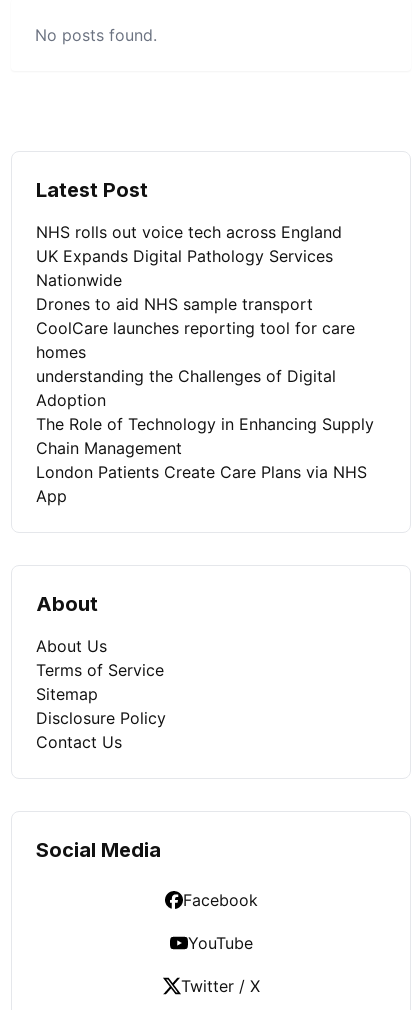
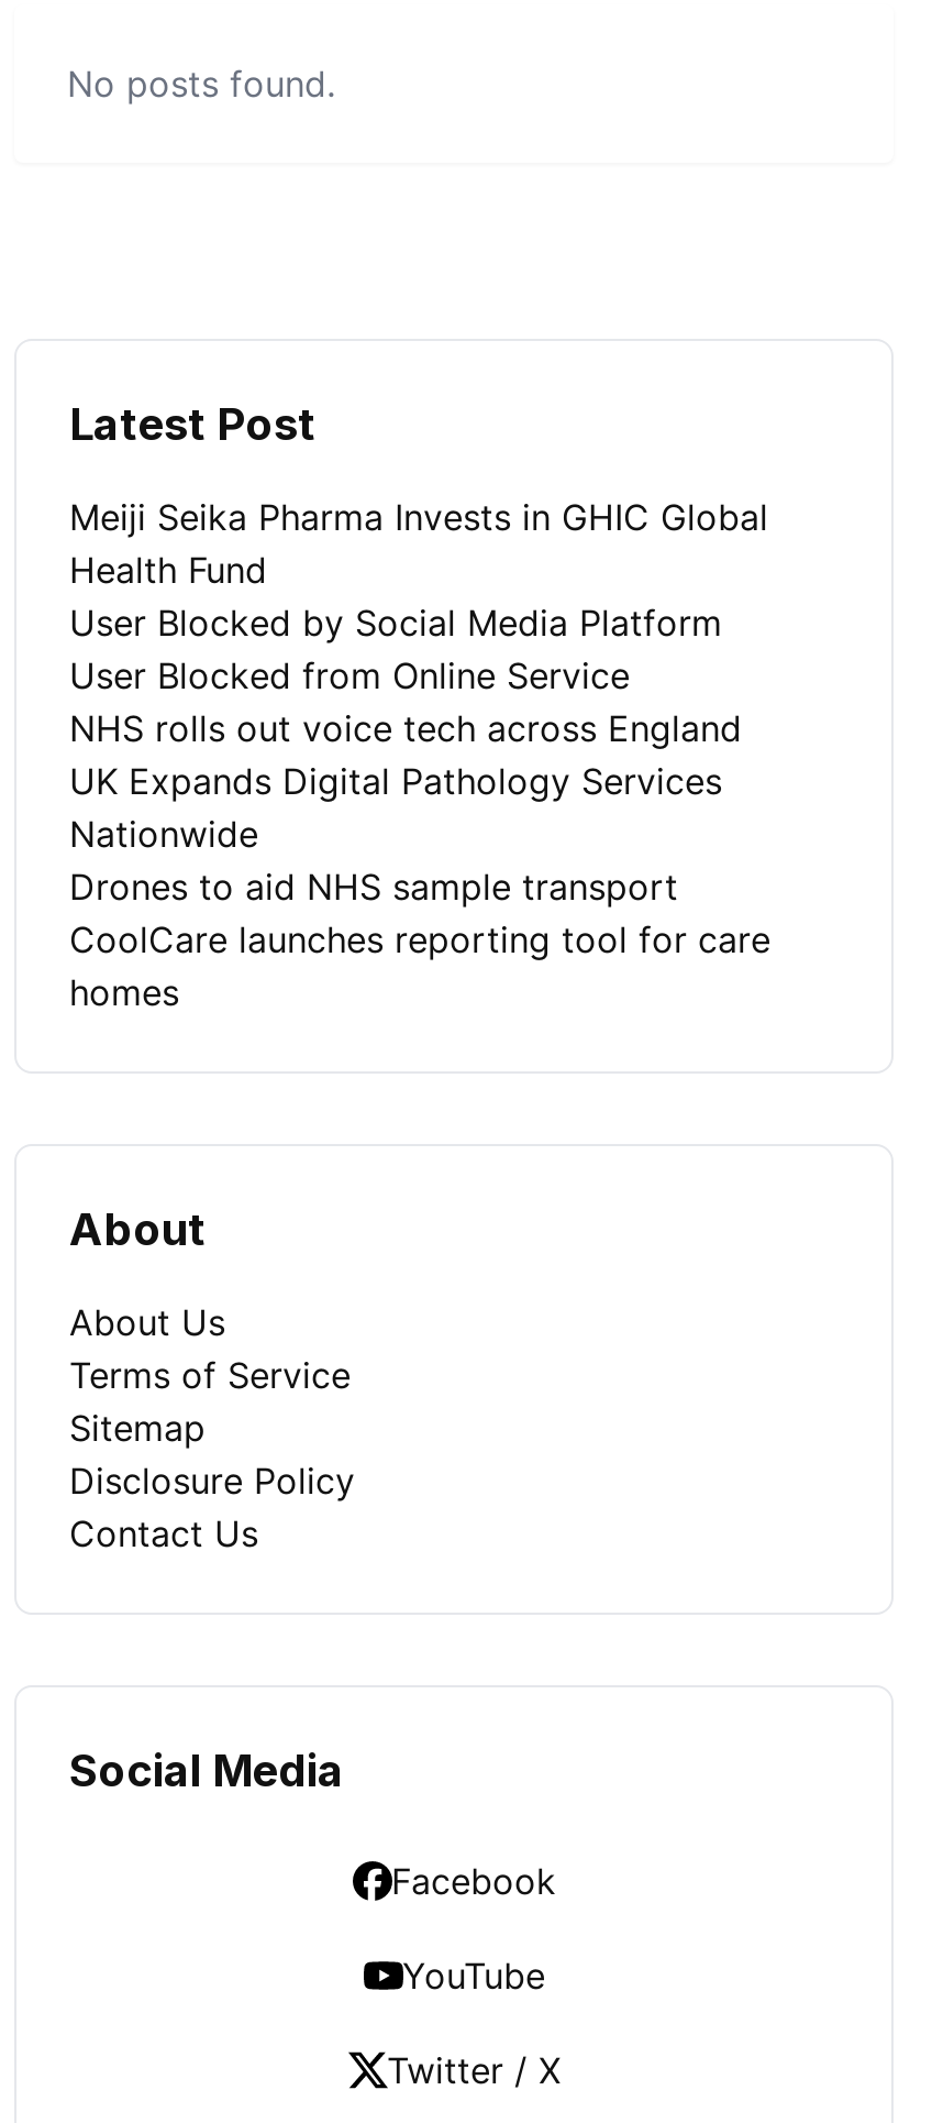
none -> [69,495,768,697] Meiji Seika Pharma Invests in GHIC Global | Health Fund | User Blocked by Social Media Platform | User Blocked from Online Service
moved [36,222,355,362] -> [69,706,770,1014]: NHS rolls out voice tech across England | UK Expands Digital Pathology Services | Nationwide | Drones to aid NHS sample transport | CoolCare launches reporting tool for care | homes
[36,366,374,506] understanding the Challenges of Digital | Adoption | The Role of Technology in Enhancing Supply | Chain Management | London Patients Create Care Plans via NHS | App -> none

